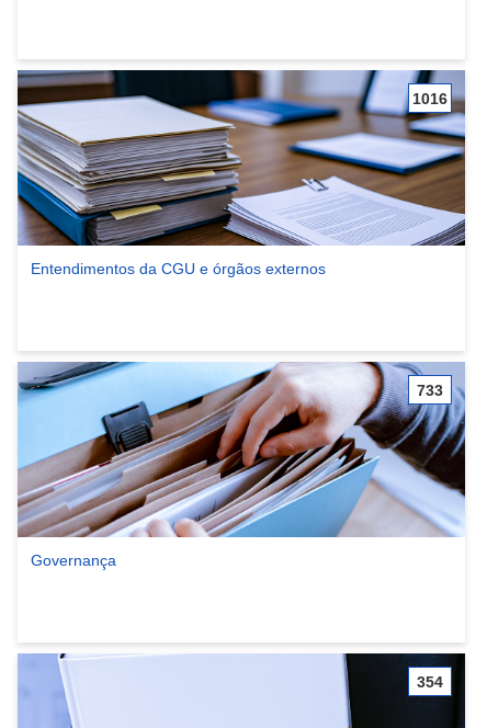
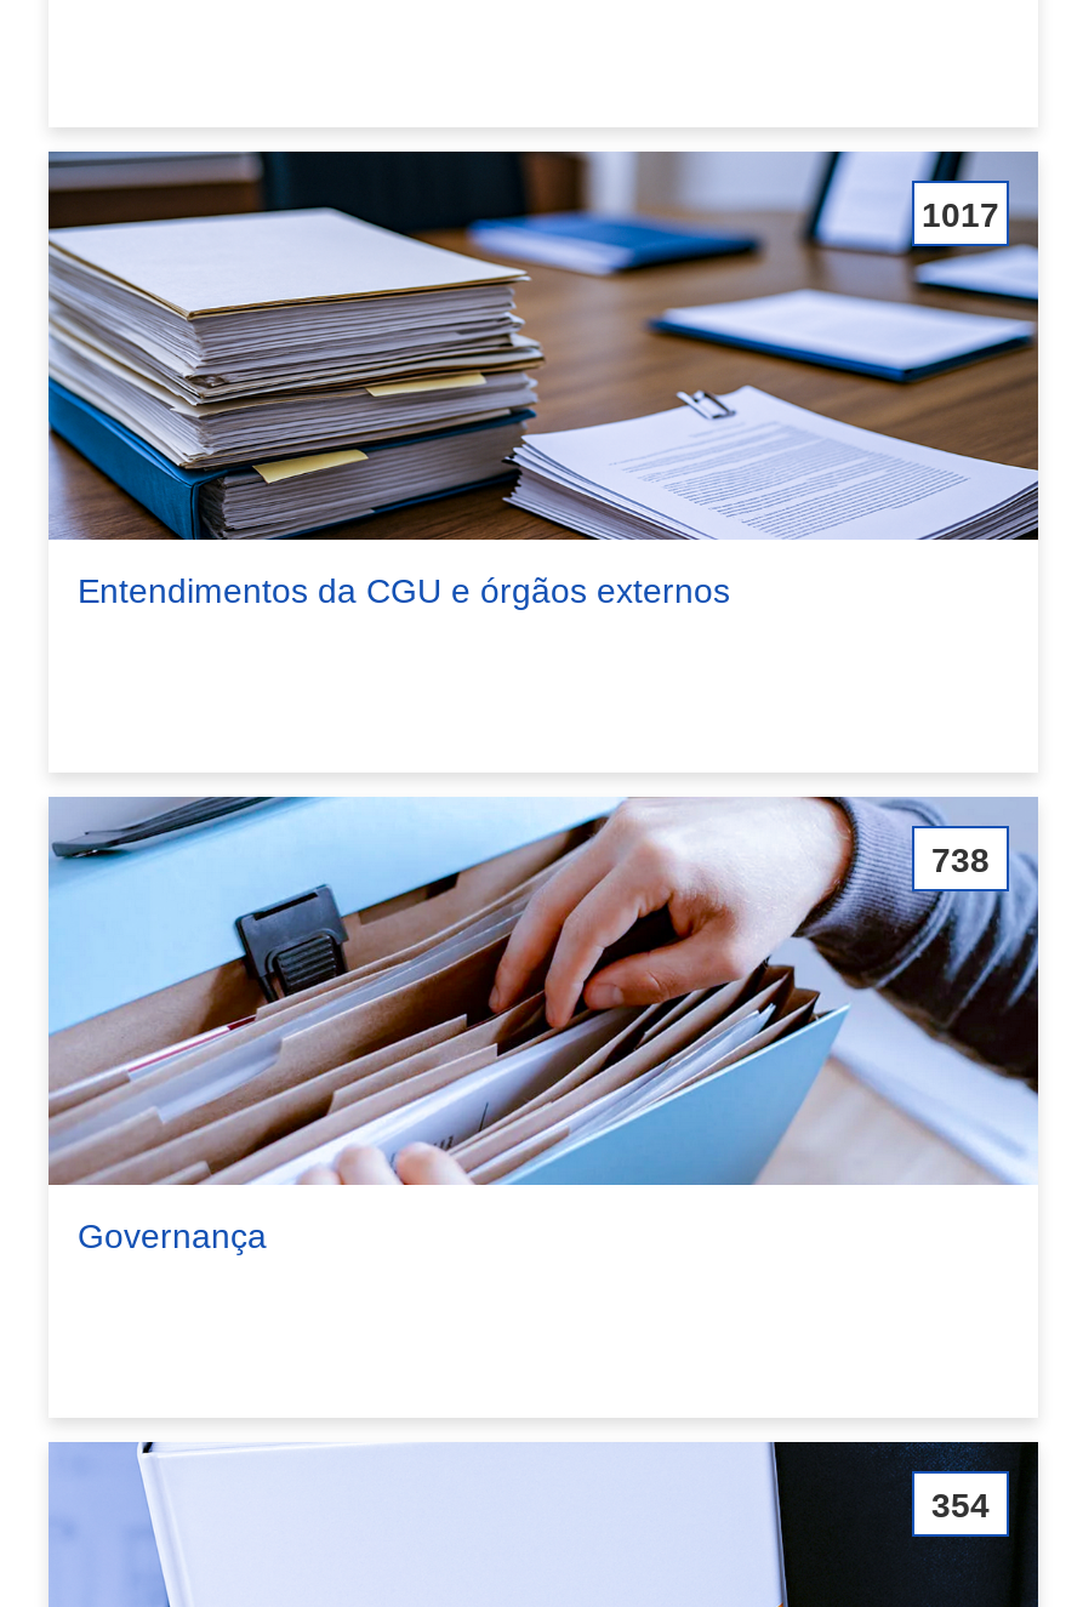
[412,89,448,107] 1016 -> [922,194,999,233] 1017
[417,381,443,399] 733 -> [931,839,990,878] 738

